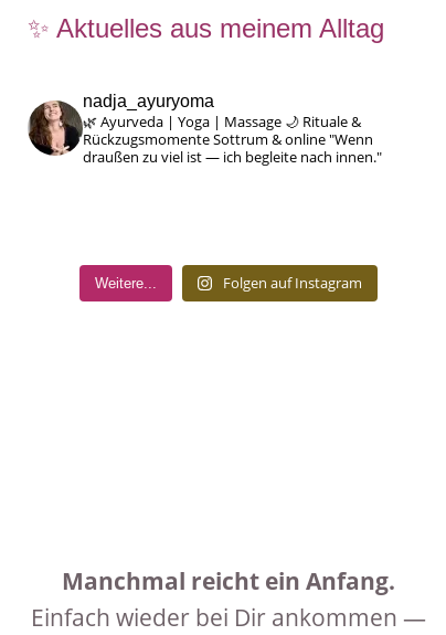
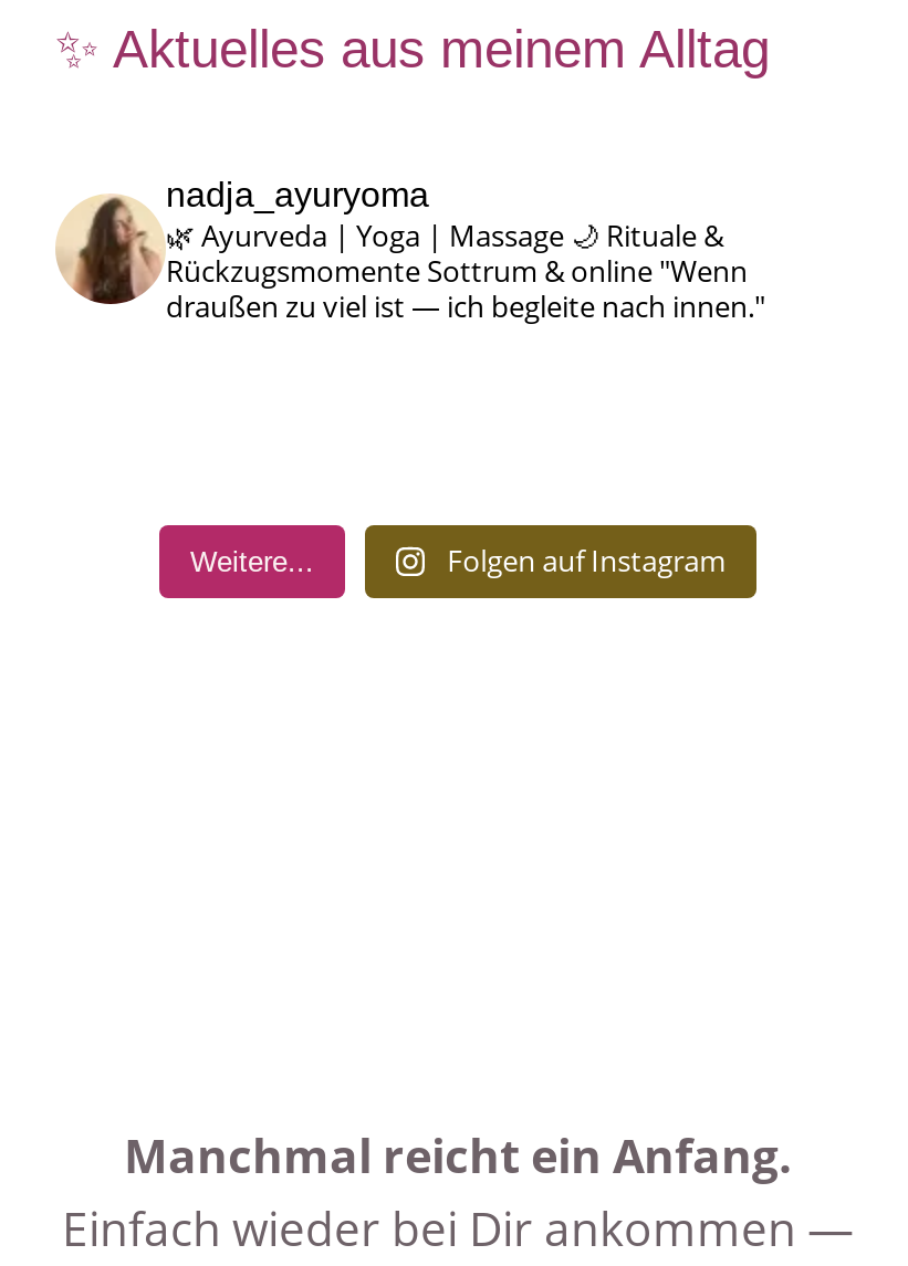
[28,100,79,155] [image] -> [55,196,159,304] [image]

